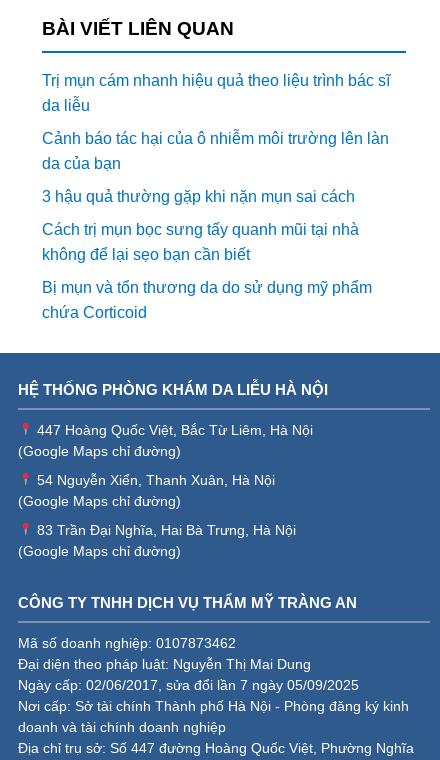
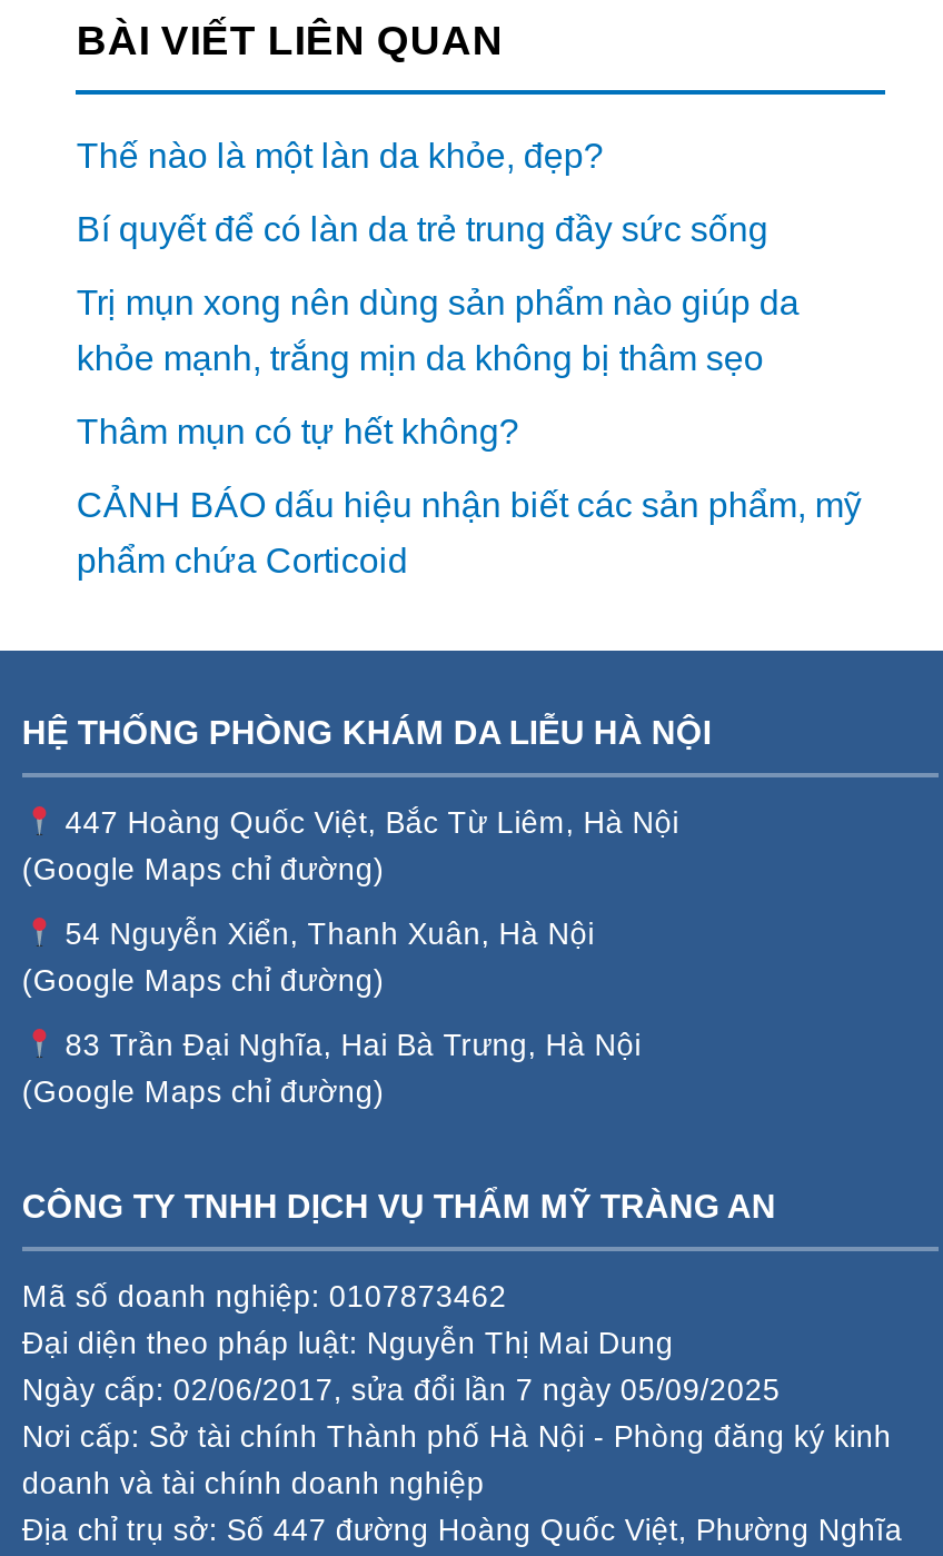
[42,72,390,321] Trị mụn cám nhanh hiệu quả theo liệu trình bác sĩ | da liễu | Cảnh báo tác hại của ô nhiễm môi trường lên làn | da của bạn | 3 hậu quả thường gặp khi nặn mụn sai cách | Cách trị mụn bọc sưng tấy quanh mũi tại nhà | không để lại sẹo bạn cần biết | Bị mụn và tổn thương da do sử dụng mỹ phẩm | chứa Corticoid -> [77,136,862,579] Thế nào là một làn da khỏe, đẹp? | Bí quyết để có làn da trẻ trung đầy sức sống | Trị mụn xong nên dùng sản phẩm nào giúp da | khỏe mạnh, trắng mịn da không bị thâm sẹo | Thâm mụn có tự hết không? | CẢNH BÁO dấu hiệu nhận biết các sản phẩm, mỹ | phẩm chứa Corticoid

